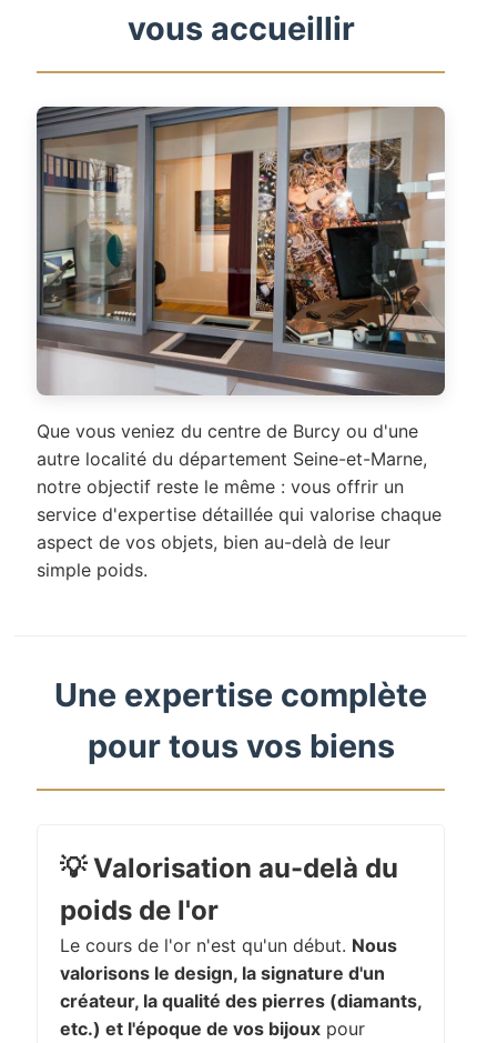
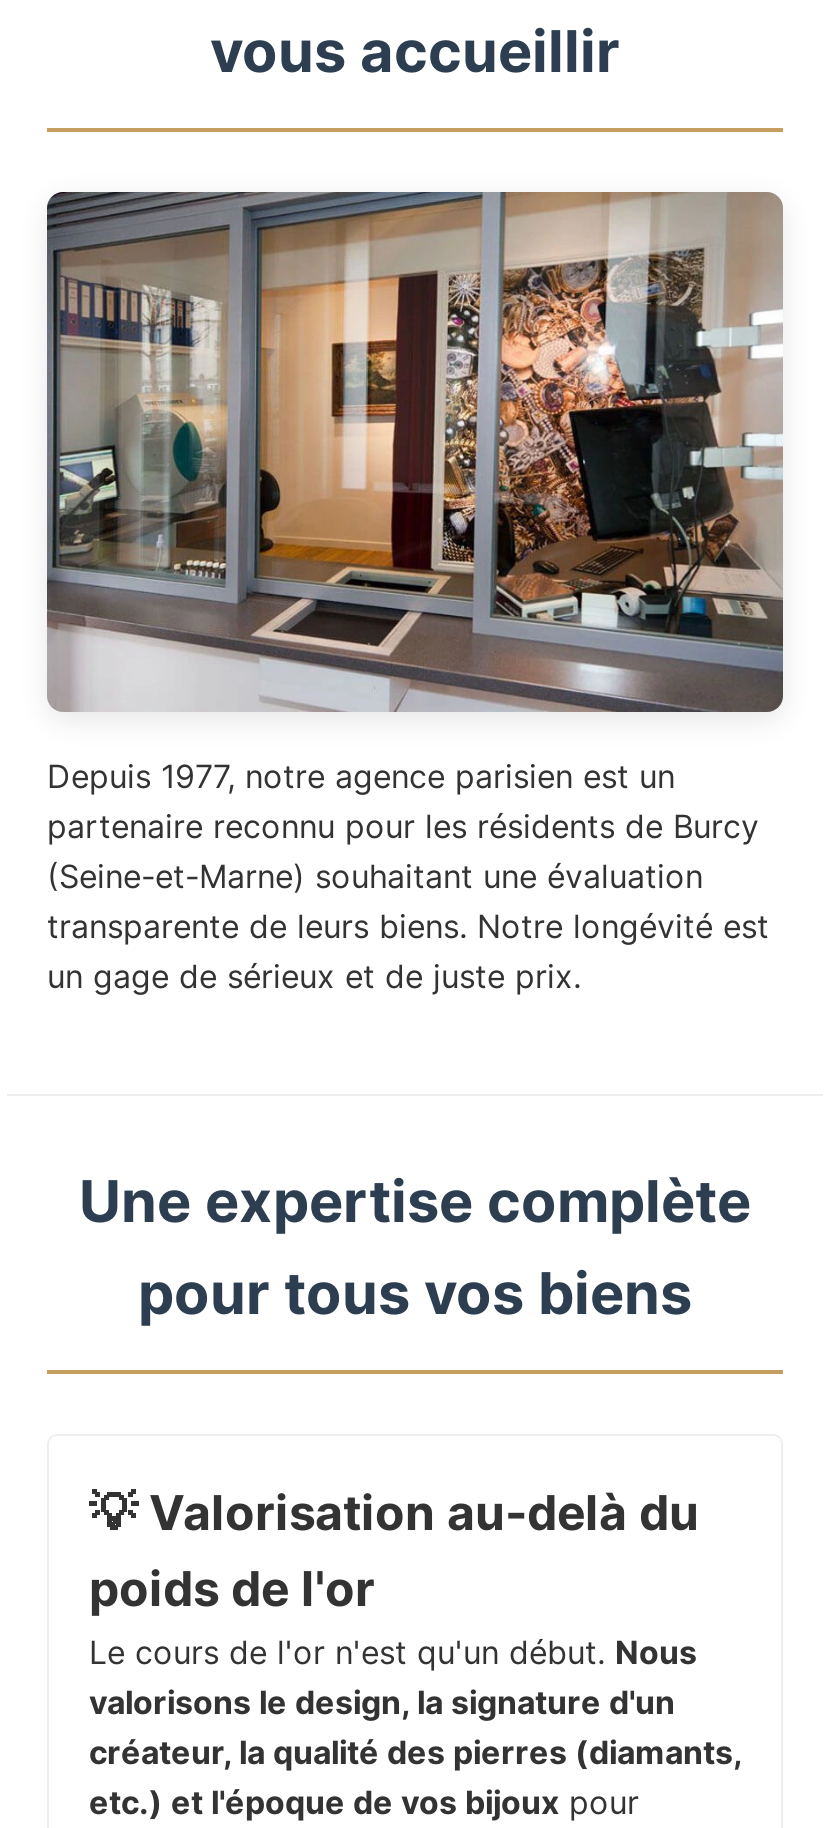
[37,420,442,581] Que vous veniez du centre de Burcy ou d'une | autre localité du département Seine-et-Marne, | notre objectif reste le même : vous offrir un | service d'expertise détaillée qui valorise chaque | aspect de vos objets, bien au-delà de leur | simple poids. -> [47,756,769,996] Depuis 1977, notre agence parisien est un | partenaire reconnu pour les résidents de Burcy | (Seine-et-Marne) souhaitant une évaluation | transparente de leurs biens. Notre longévité est | un gage de sérieux et de juste prix.

